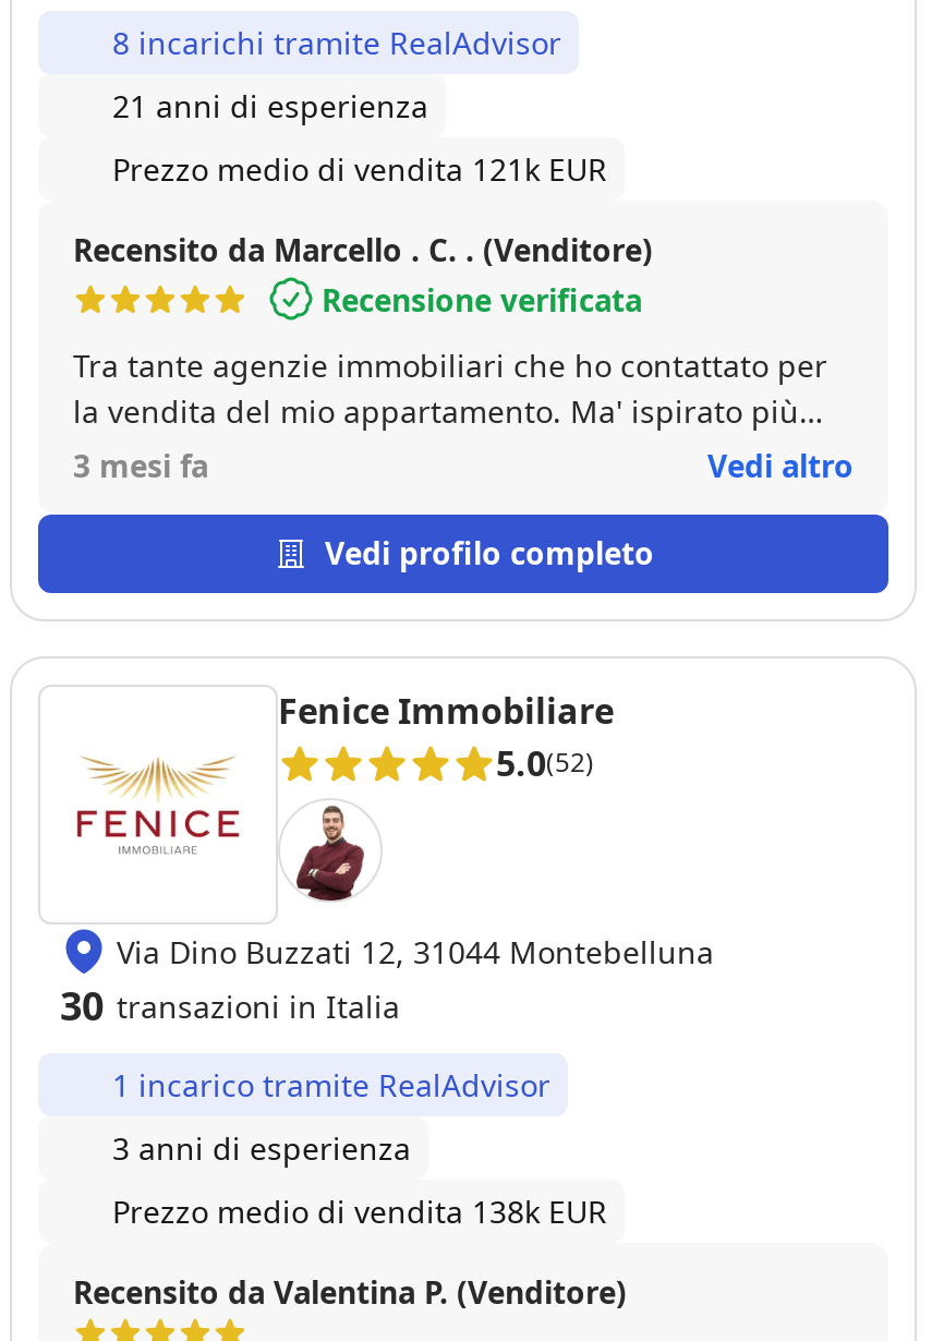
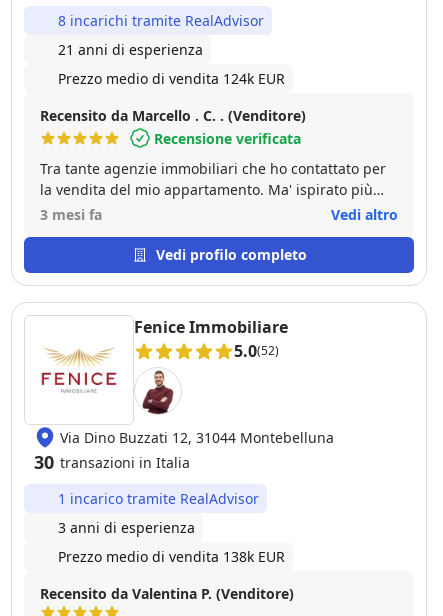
[112,148,607,190] Prezzo medio di vendita 121k EUR -> [58,69,285,88] Prezzo medio di vendita 124k EUR

